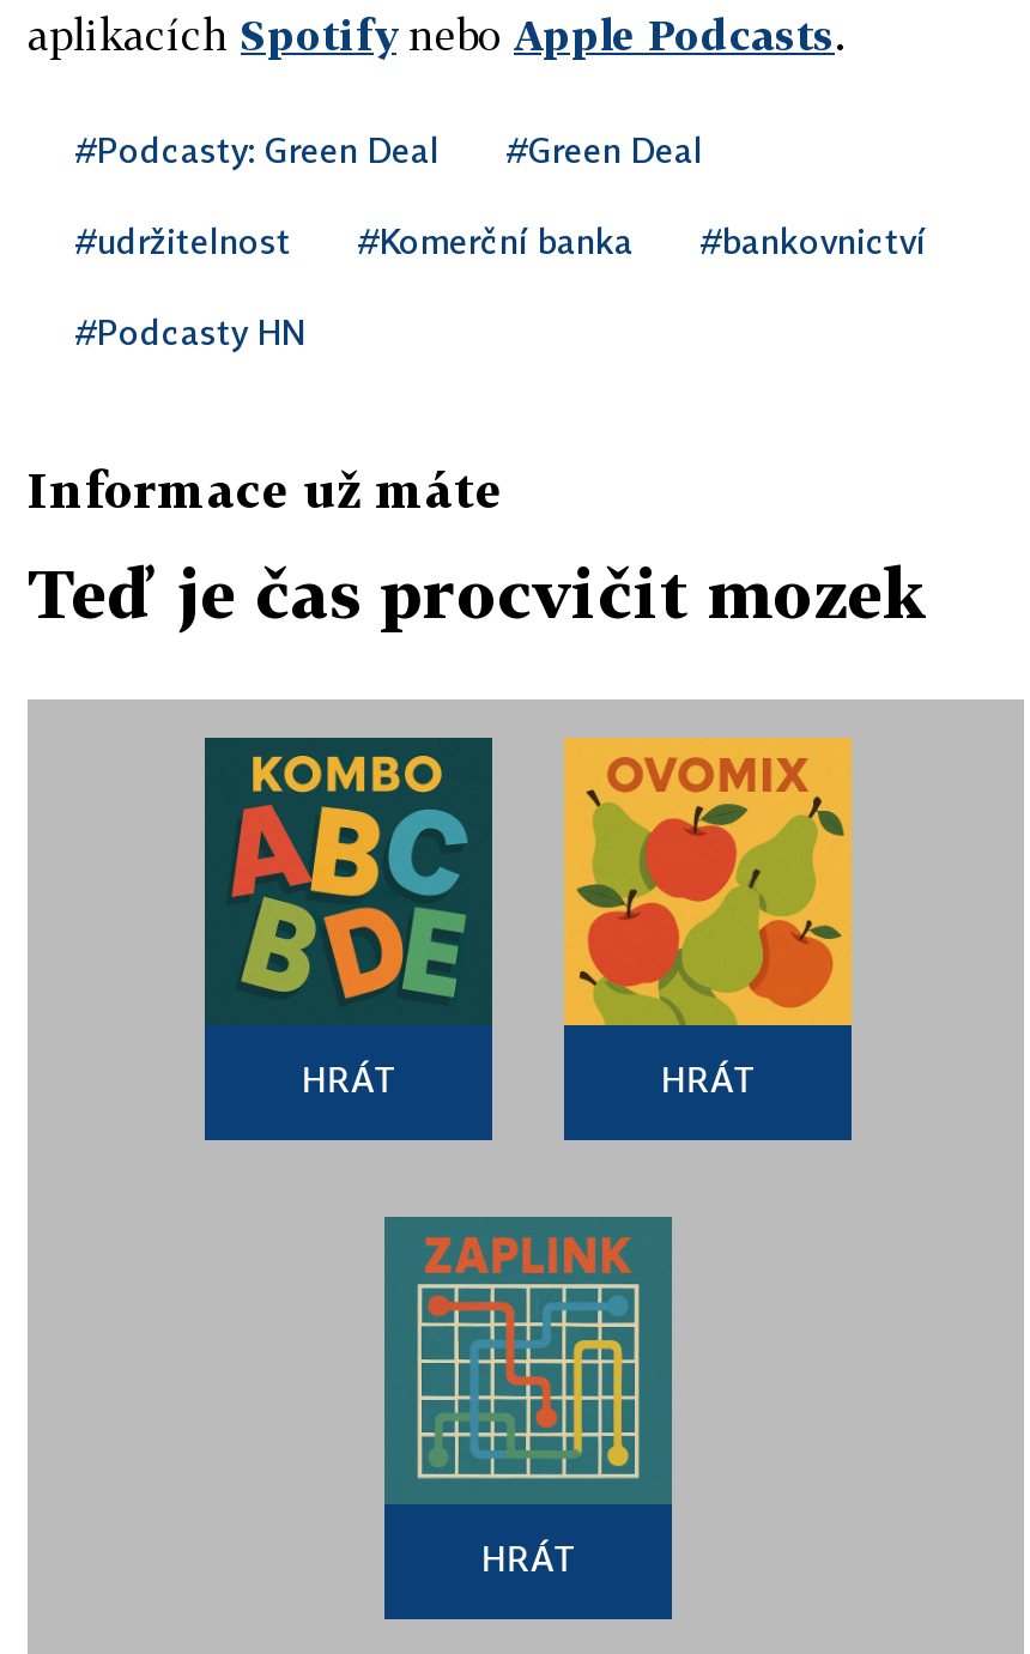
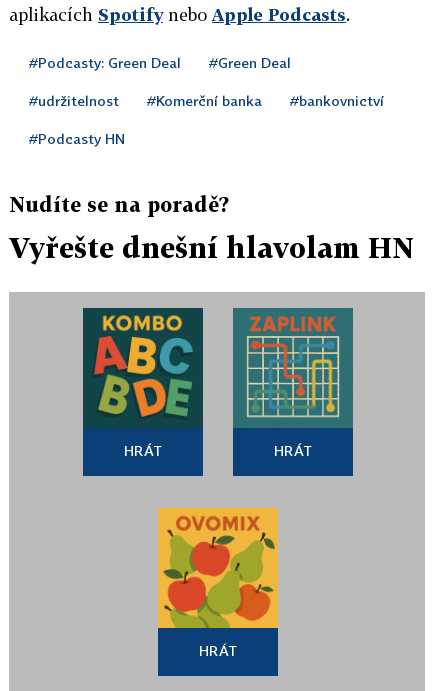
[28,460,502,517] Informace už máte -> [9,192,229,216] Nudíte se na poradě?
[28,553,928,632] Teď je čas procvičit mozek -> [9,231,414,264] Vyřešte dnešní hlavolam HN
moved [562,735,854,1028] -> [157,507,279,629]: [image]
moved [382,1214,674,1504] -> [232,307,354,428]: [image]

